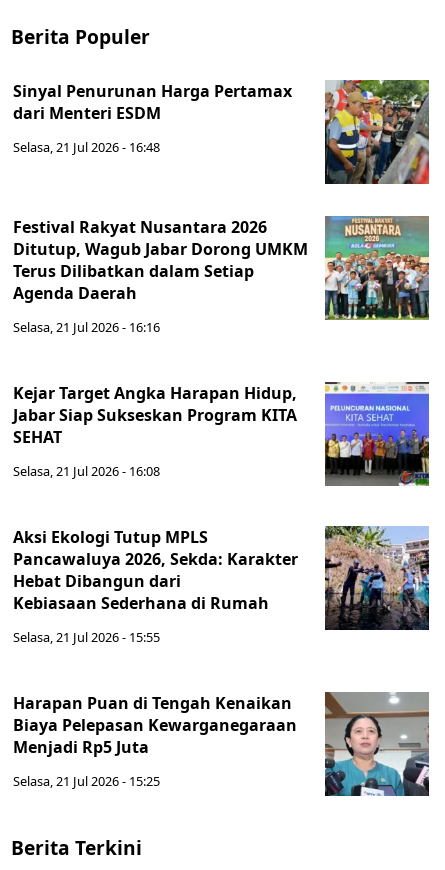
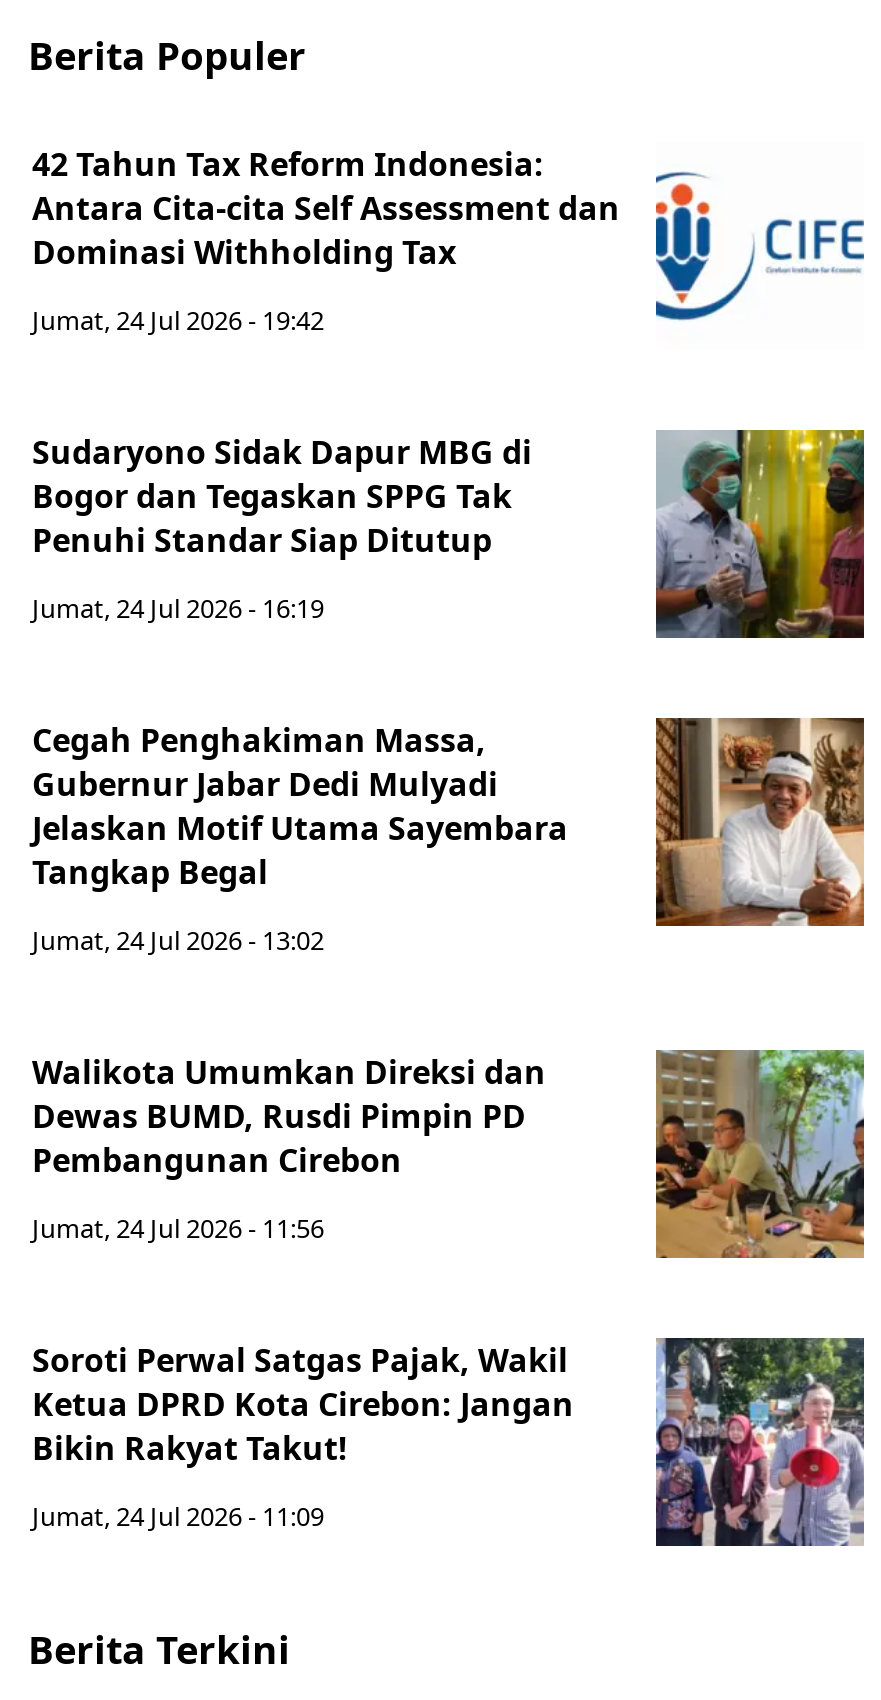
[13,79,430,185] [image] | Sinyal Penurunan Harga Pertamax | dari Menteri ESDM -> [32,142,864,322] [image] | 42 Tahun Tax Reform Indonesia: | Antara Cita-cita Self Assessment dan | Dominasi Withholding Tax
[13,138,160,156] Selasa, 21 Jul 2026 - 16:48 -> [32,302,324,338] Jumat, 24 Jul 2026 - 19:42
[13,216,308,304] Festival Rakyat Nusantara 2026 | Ditutup, Wagub Jabar Dorong UMKM | Terus Dilibatkan dalam Setiap | Agenda Daerah -> [32,430,532,562] Sudaryono Sidak Dapur MBG di | Bogor dan Tegaskan SPPG Tak | Penuhi Standar Siap Ditutup
[324,215,430,328] [image] -> [654,414,866,640] [image]
[13,318,160,336] Selasa, 21 Jul 2026 - 16:16 -> [32,590,324,626] Jumat, 24 Jul 2026 - 16:19
[13,382,297,448] Kejar Target Angka Harapan Hidup, | Jabar Siap Sukseskan Program KITA | SEHAT -> [32,718,568,894] Cegah Penghakiman Massa, | Gubernur Jabar Dedi Mulyadi | Jelaskan Motif Utama Sayembara | Tangkap Begal
[324,382,430,487] [image] -> [654,716,866,928] [image]
[13,462,160,480] Selasa, 21 Jul 2026 - 16:08 -> [32,922,324,958] Jumat, 24 Jul 2026 - 13:02
[13,526,298,614] Aksi Ekologi Tutup MPLS | Pancawaluya 2026, Sekda: Karakter | Hebat Dibangun dari | Kebiasaan Sederhana di Rumah -> [32,1050,546,1182] Walikota Umumkan Direksi dan | Dewas BUMD, Rusdi Pimpin PD | Pembangunan Cirebon
[324,525,430,638] [image] -> [654,1034,866,1260] [image]
[13,628,160,646] Selasa, 21 Jul 2026 - 15:55 -> [32,1210,324,1246] Jumat, 24 Jul 2026 - 11:56
[13,692,430,796] [image] | Harapan Puan di Tengah Kenaikan | Biaya Pelepasan Kewarganegaraan | Menjadi Rp5 Juta -> [32,1336,864,1548] [image] | Soroti Perwal Satgas Pajak, Wakil | Ketua DPRD Kota Cirebon: Jangan | Bikin Rakyat Takut!
[13,772,160,790] Selasa, 21 Jul 2026 - 15:25 -> [32,1498,324,1534] Jumat, 24 Jul 2026 - 11:09

